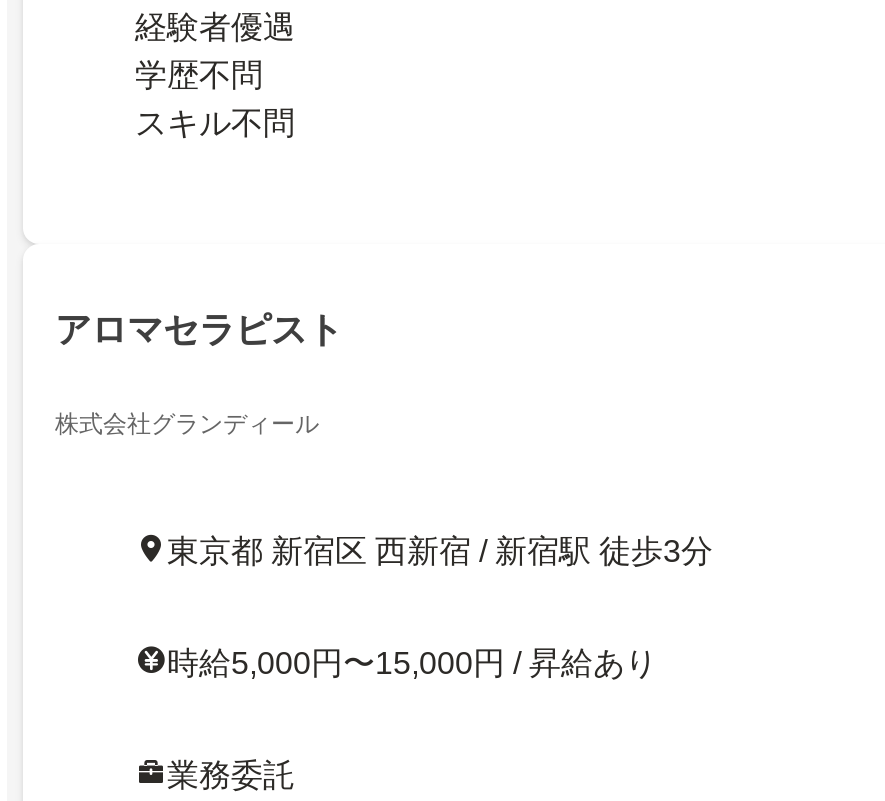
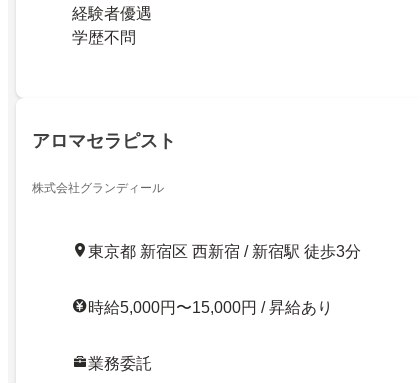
[135,106,295,140] スキル不問 -> none

